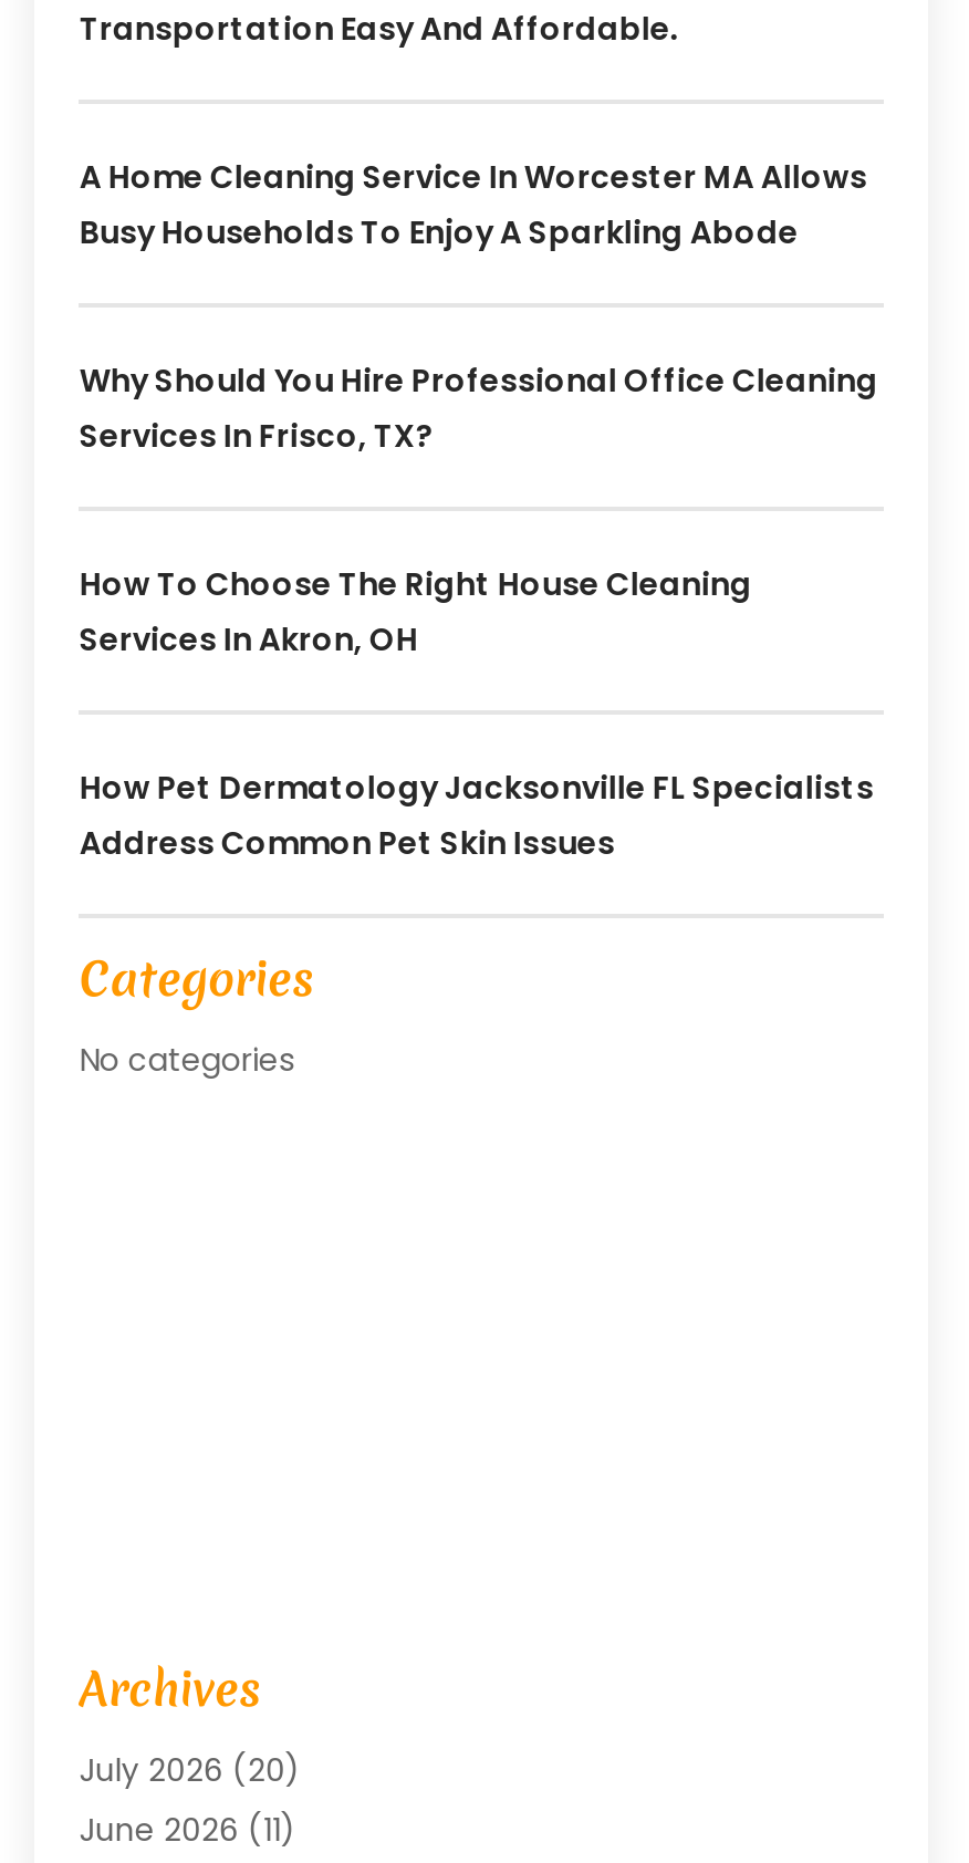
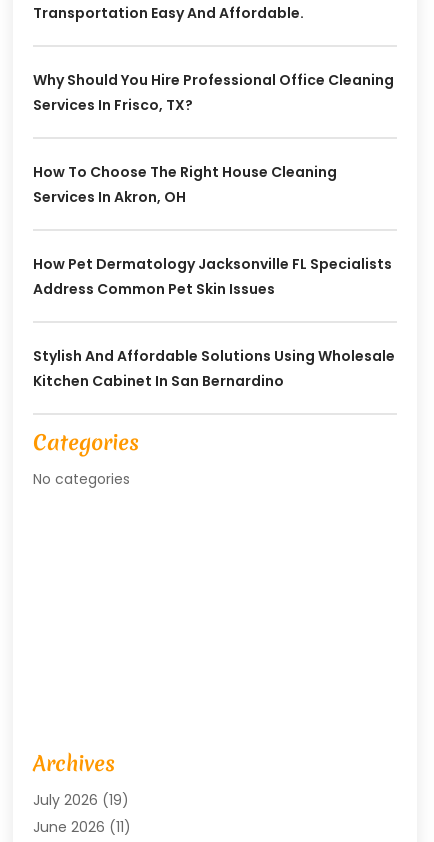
[79,154,867,254] A Home Cleaning Service In Worcester MA Allows | Busy Households To Enjoy A Sparkling Abode -> none
moved [79,358,878,864] -> [33,70,394,299]: Why Should You Hire Professional Office Cleaning | Services In Frisco, TX? | How To Choose The Right House Cleaning | Services In Akron, OH | How Pet Dermatology Jacksonville FL Specialists | Address Common Pet Skin Issues
none -> [33,346,395,391] Stylish And Affordable Solutions Using Wholesale | Kitchen Cabinet In San Bernardino
[79,1747,301,1791] July 2026 (20) -> [33,790,129,810] July 2026 (19)

